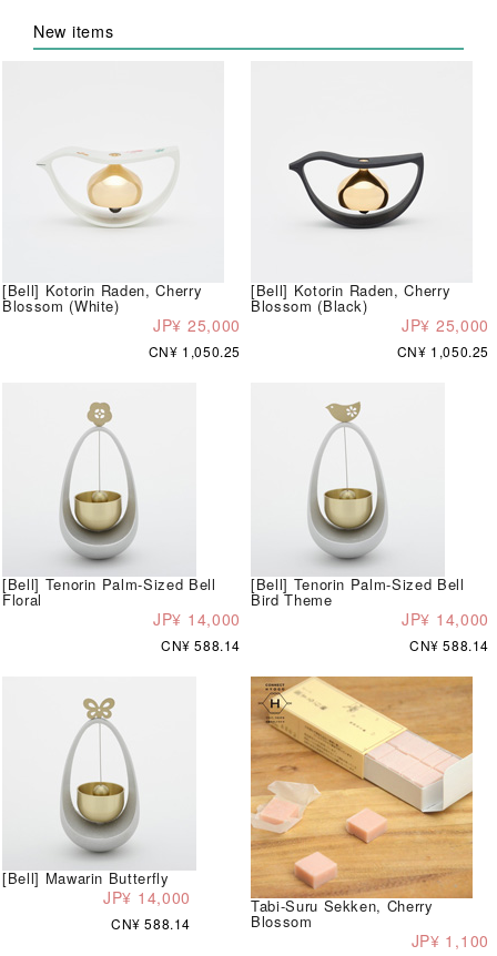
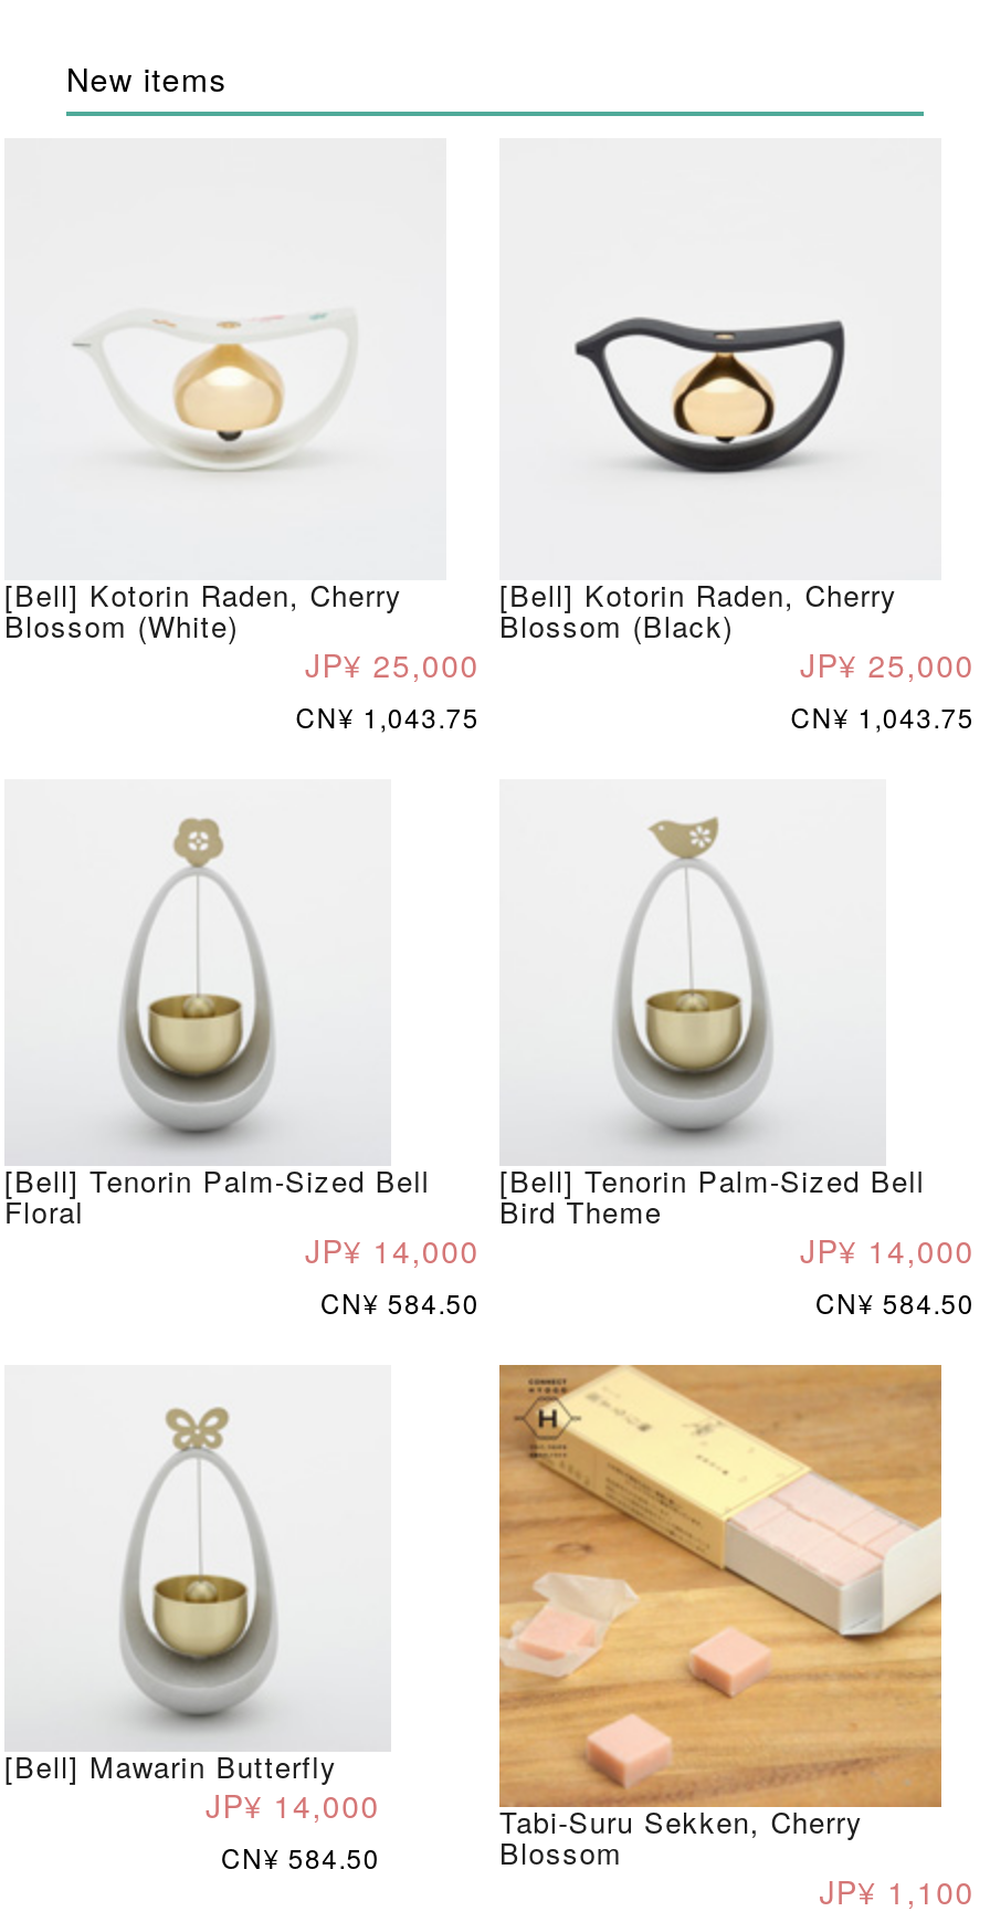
[148,341,241,360] CN¥ 1,050.25 -> [296,697,480,734] CN¥ 1,043.75
[397,341,489,360] CN¥ 1,050.25 -> [791,697,975,734] CN¥ 1,043.75
[161,635,241,654] CN¥ 588.14 -> [320,1283,480,1320] CN¥ 584.50
[409,635,489,654] CN¥ 588.14 -> [815,1283,975,1320] CN¥ 584.50
[111,914,191,932] CN¥ 588.14 -> [221,1837,380,1875] CN¥ 584.50

